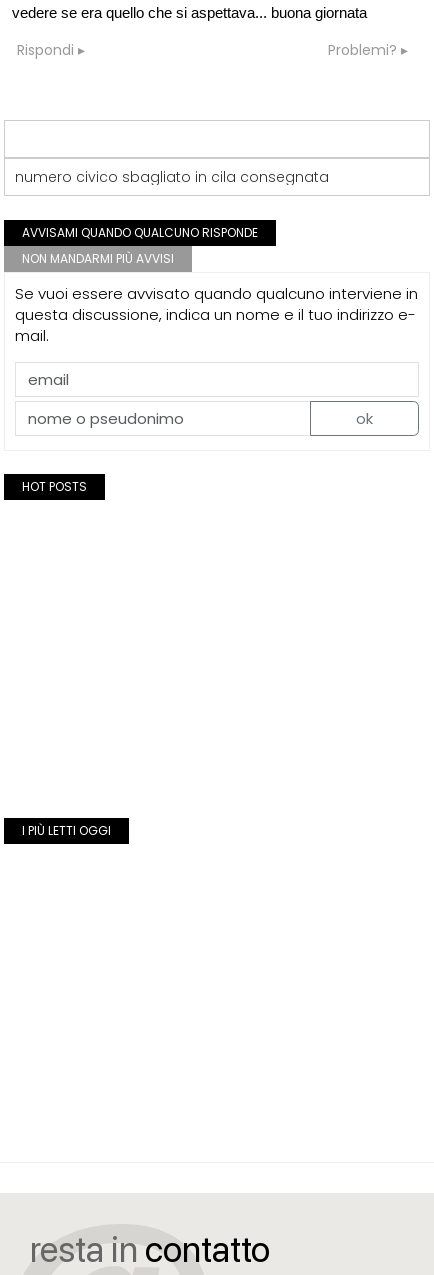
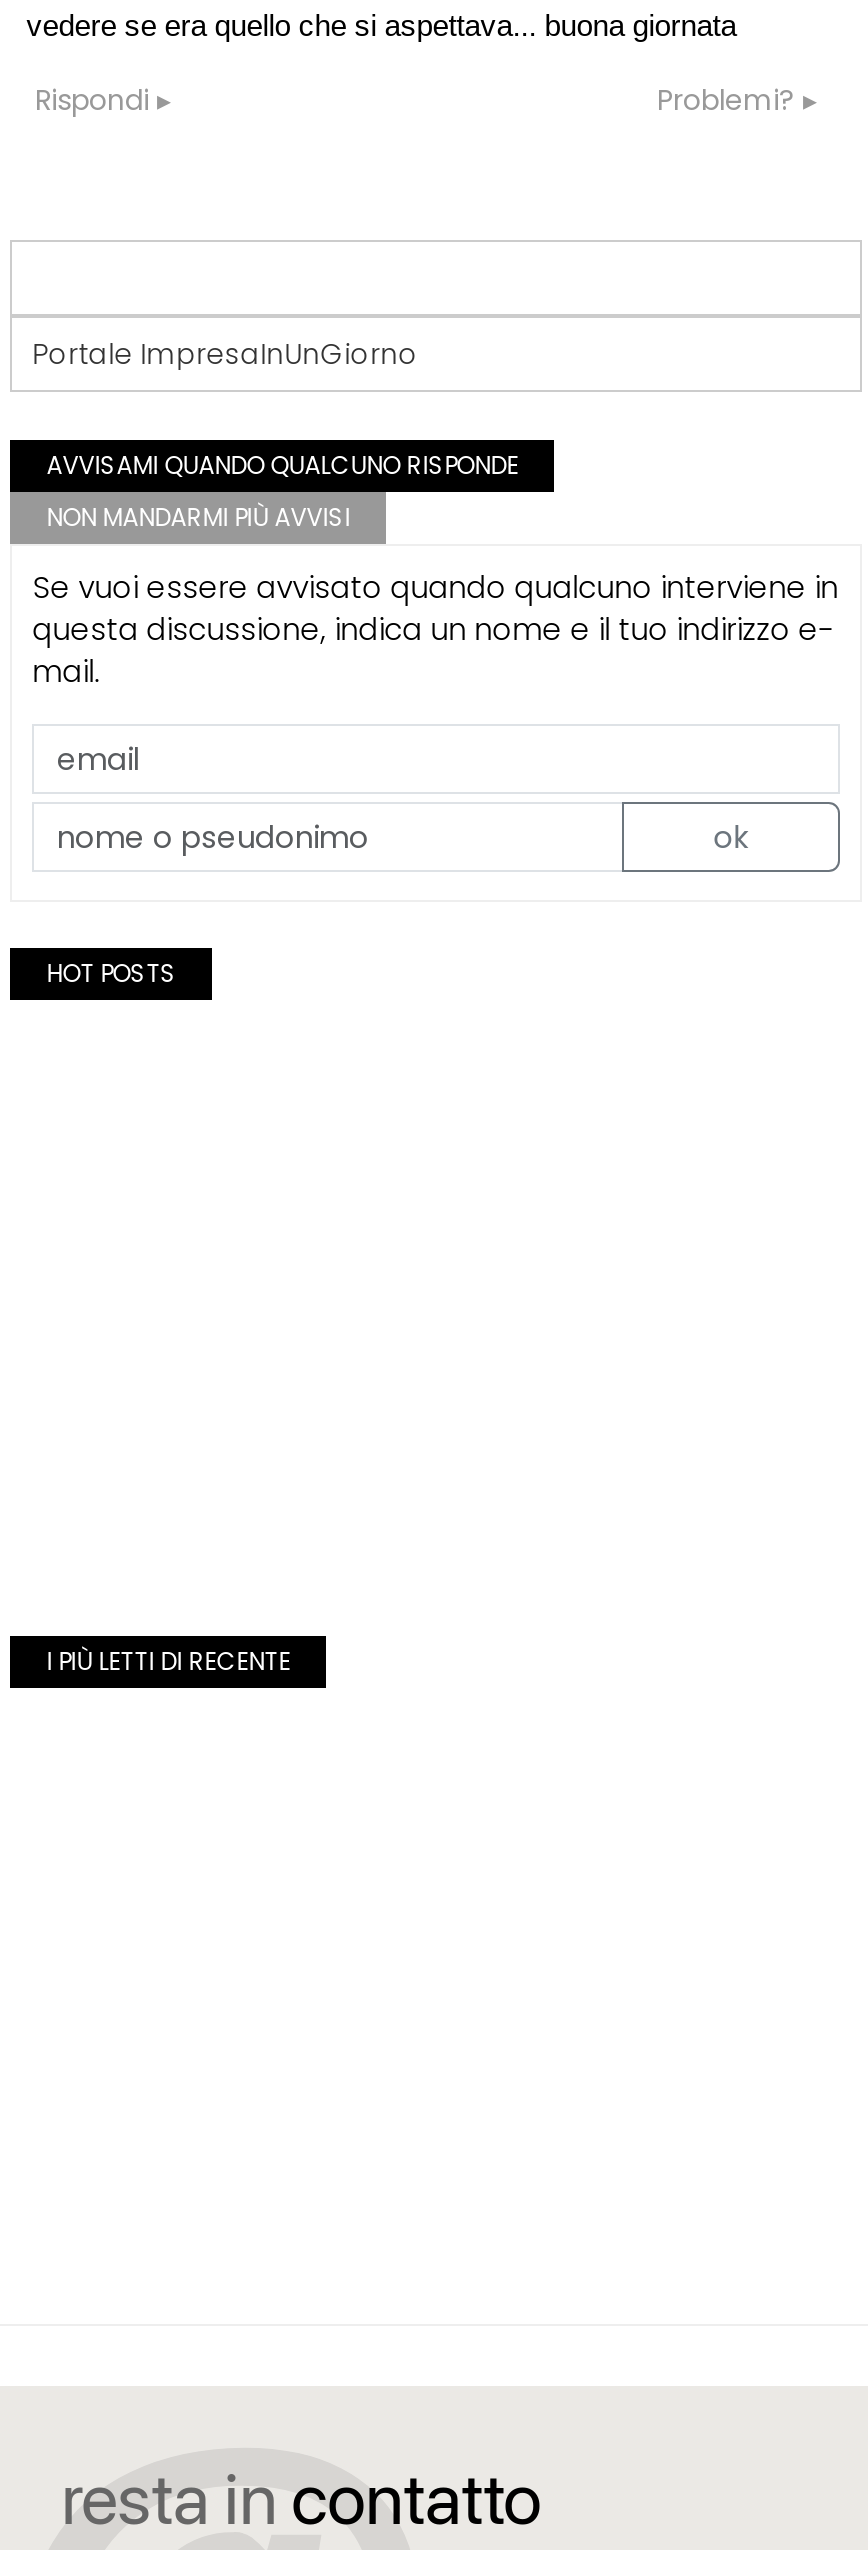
[15,167,329,187] numero civico sbagliato in cila consegnata -> [32,334,418,374] Portale ImpresaInUnGiorno
[22,821,111,838] I PIÙ LETTI OGGI -> [46,1643,290,1677] I PIÙ LETTI DI RECENTE

